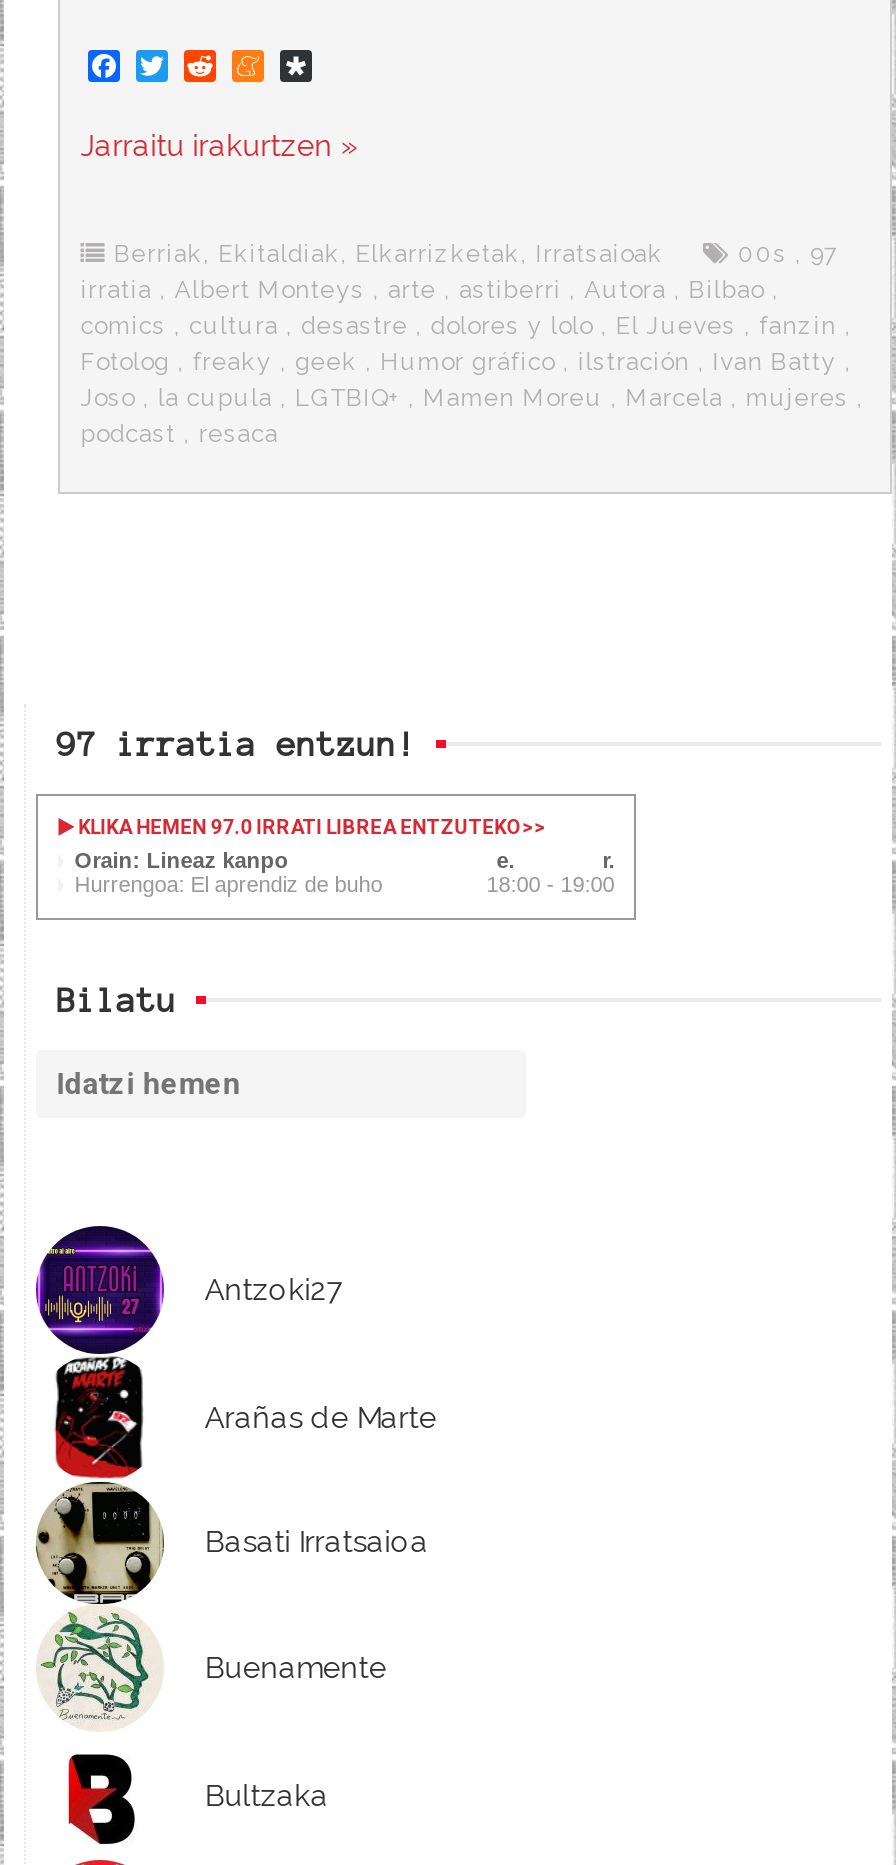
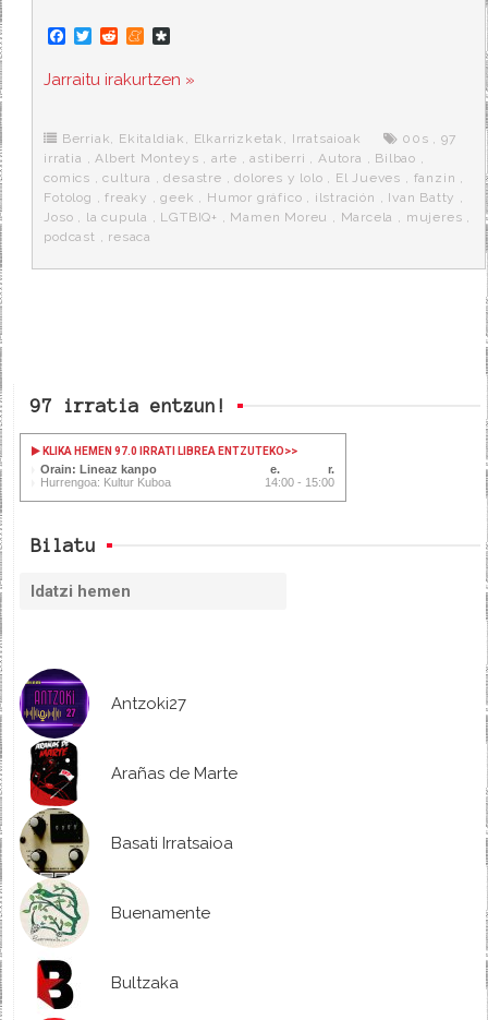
[74,872,614,896] Hurrengoa: El aprendiz de buho | 18:00 - 19:00 -> [41,476,335,489] Hurrengoa: Kultur Kuboa | 14:00 - 15:00

